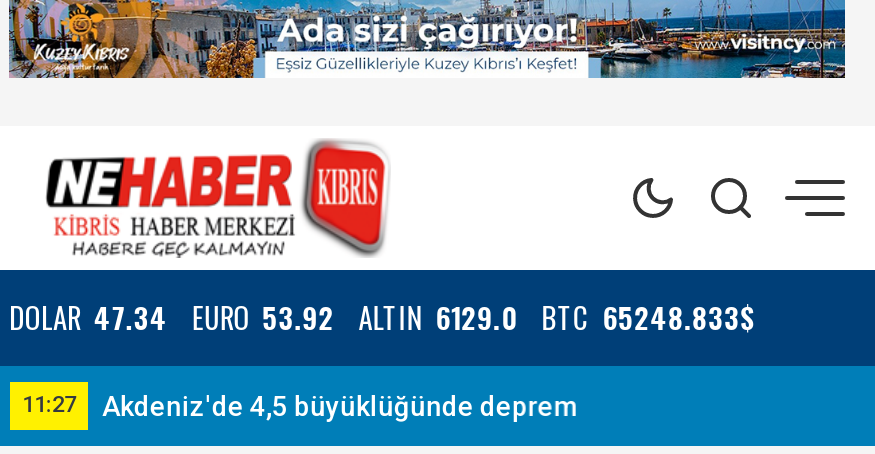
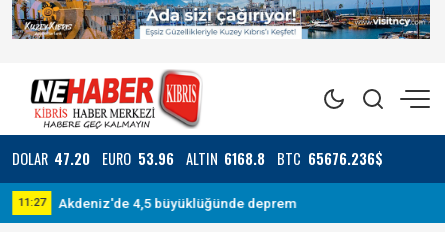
[9,296,756,338] DOLAR 47.34 EURO 53.92 ALTIN 6129.0 BTC 65248.833$ -> [12,148,383,169] DOLAR 47.20 EURO 53.96 ALTIN 6168.8 BTC 65676.236$

